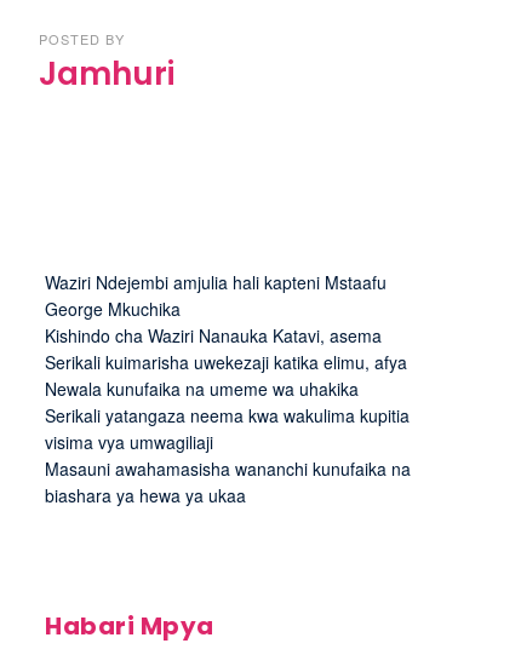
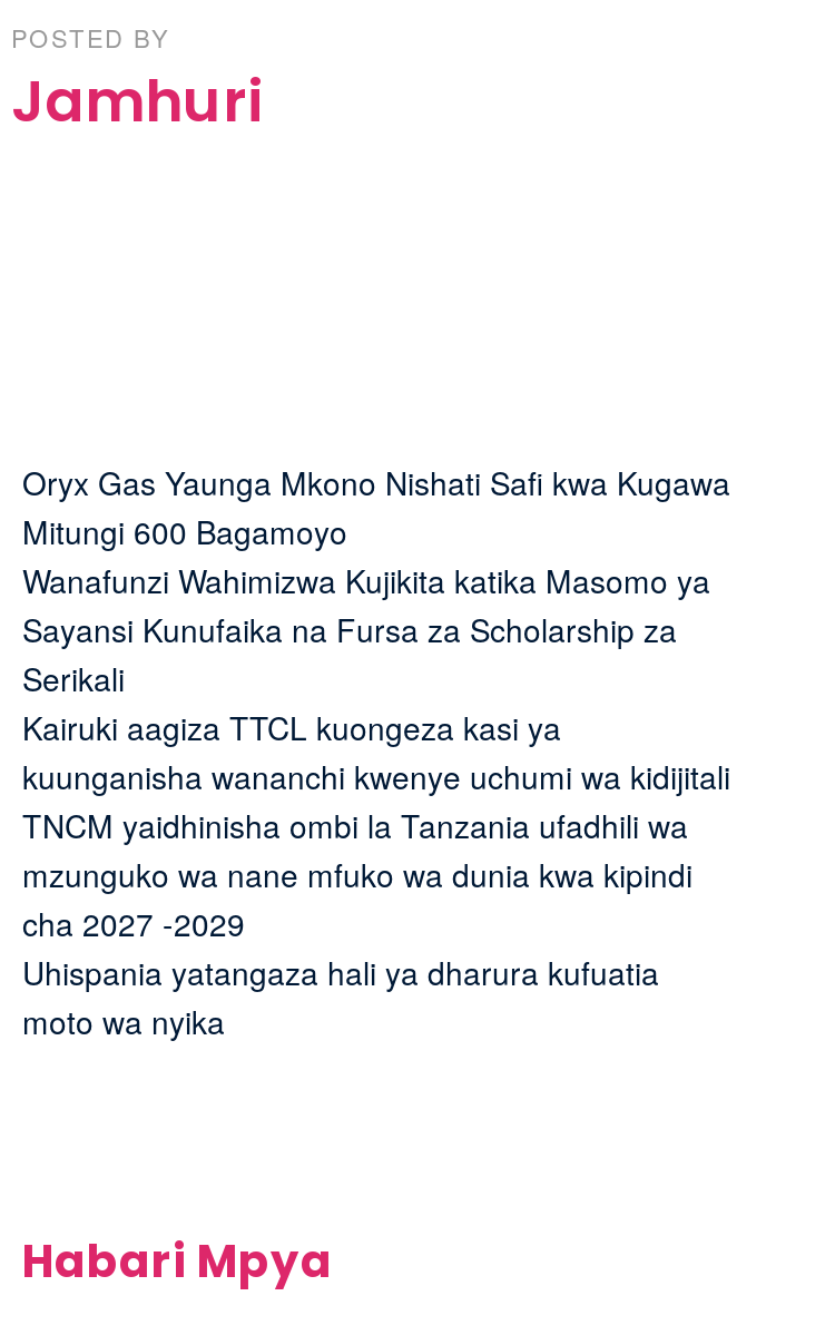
[45,270,411,507] Waziri Ndejembi amjulia hali kapteni Mstaafu | George Mkuchika | Kishindo cha Waziri Nanauka Katavi, asema | Serikali kuimarisha uwekezaji katika elimu, afya | Newala kunufaika na umeme wa uhakika | Serikali yatangaza neema kwa wakulima kupitia | visima vya umwagiliaji | Masauni awahamasisha wananchi kunufaika na | biashara ya hewa ya ukaa -> [22,461,730,1044] Oryx Gas Yaunga Mkono Nishati Safi kwa Kugawa | Mitungi 600 Bagamoyo | Wanafunzi Wahimizwa Kujikita katika Masomo ya | Sayansi Kunufaika na Fursa za Scholarship za | Serikali | Kairuki aagiza TTCL kuongeza kasi ya | kuunganisha wananchi kwenye uchumi wa kidijitali | TNCM yaidhinisha ombi la Tanzania ufadhili wa | mzunguko wa nane mfuko wa dunia kwa kipindi | cha 2027 -2029 | Uhispania yatangaza hali ya dharura kufuatia | moto wa nyika

